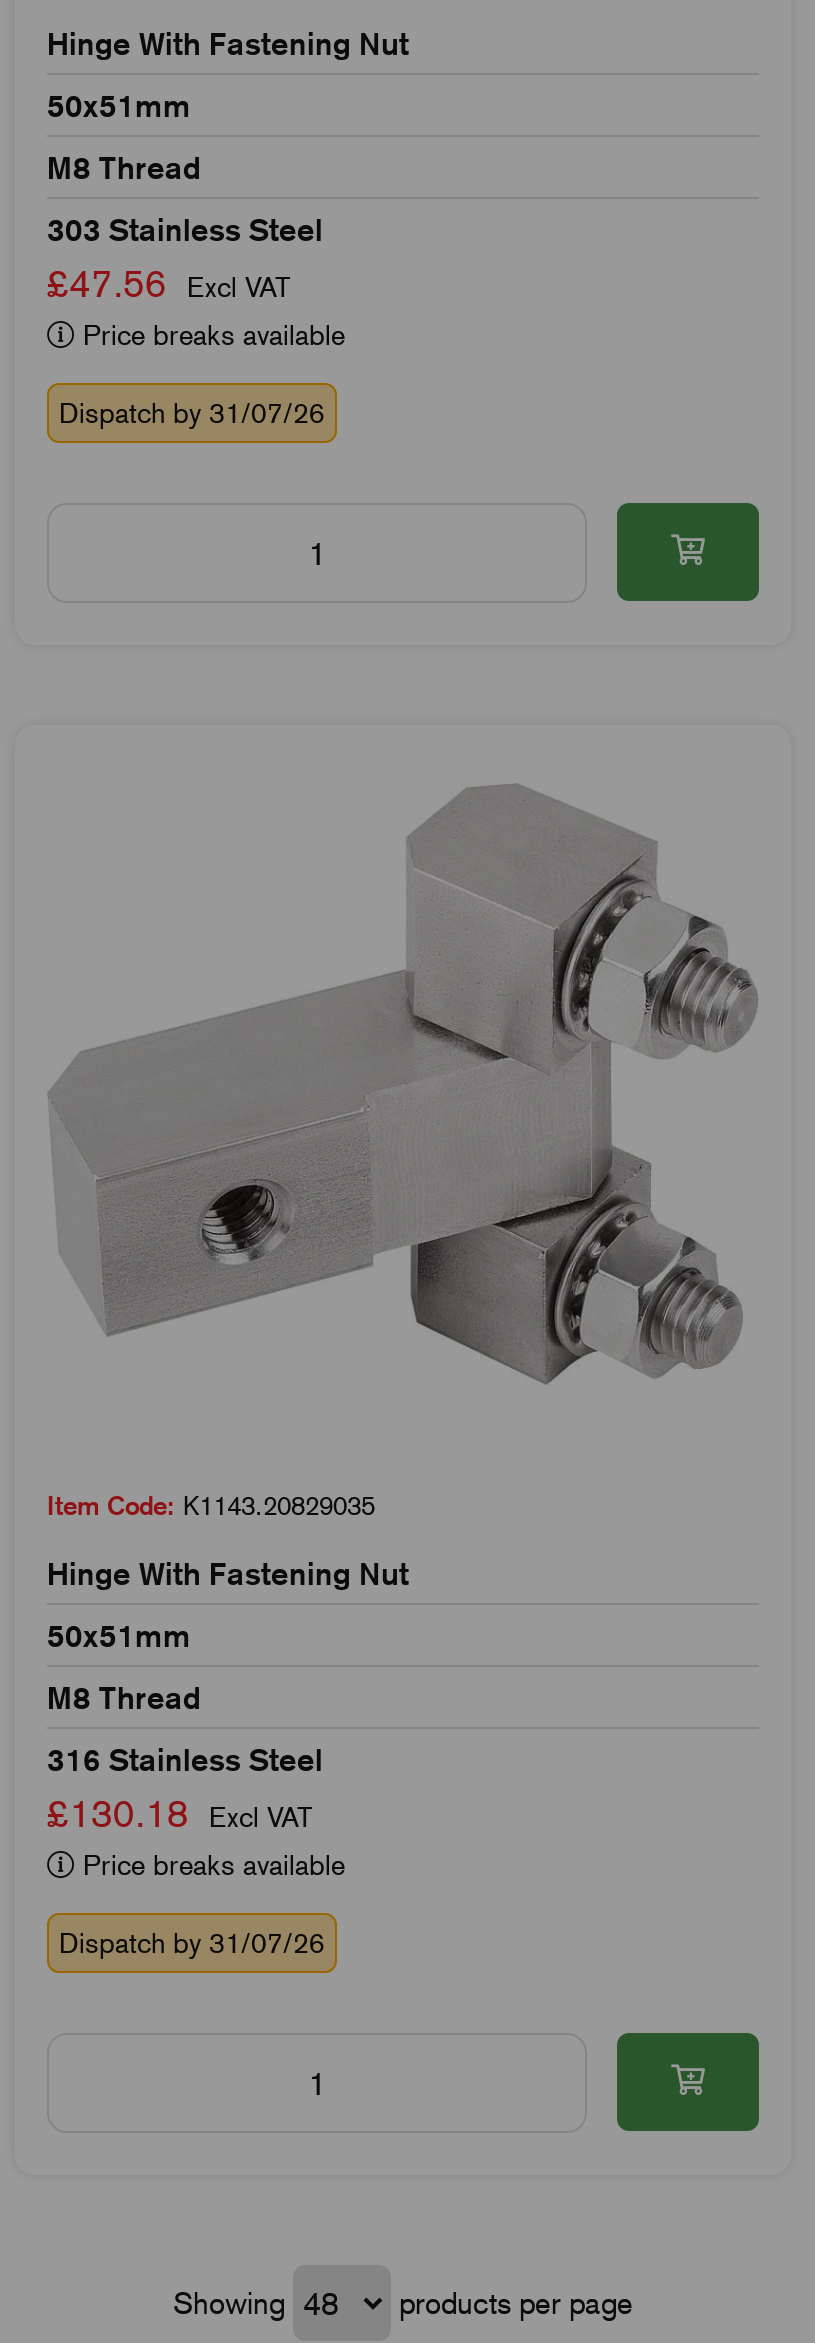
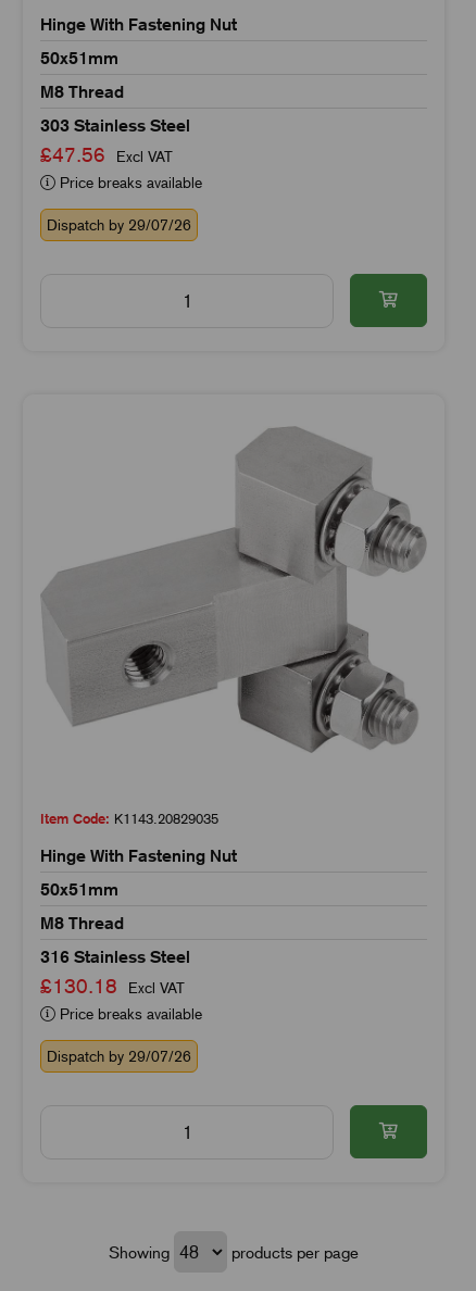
[59,397,325,429] Dispatch by 31/07/26 -> [47,216,191,234] Dispatch by 29/07/26
[59,1927,325,1959] Dispatch by 31/07/26 -> [47,1048,191,1065] Dispatch by 29/07/26

